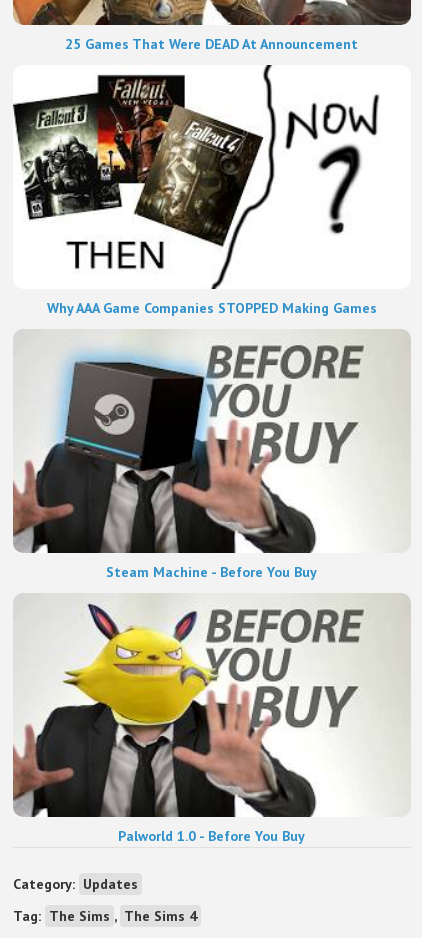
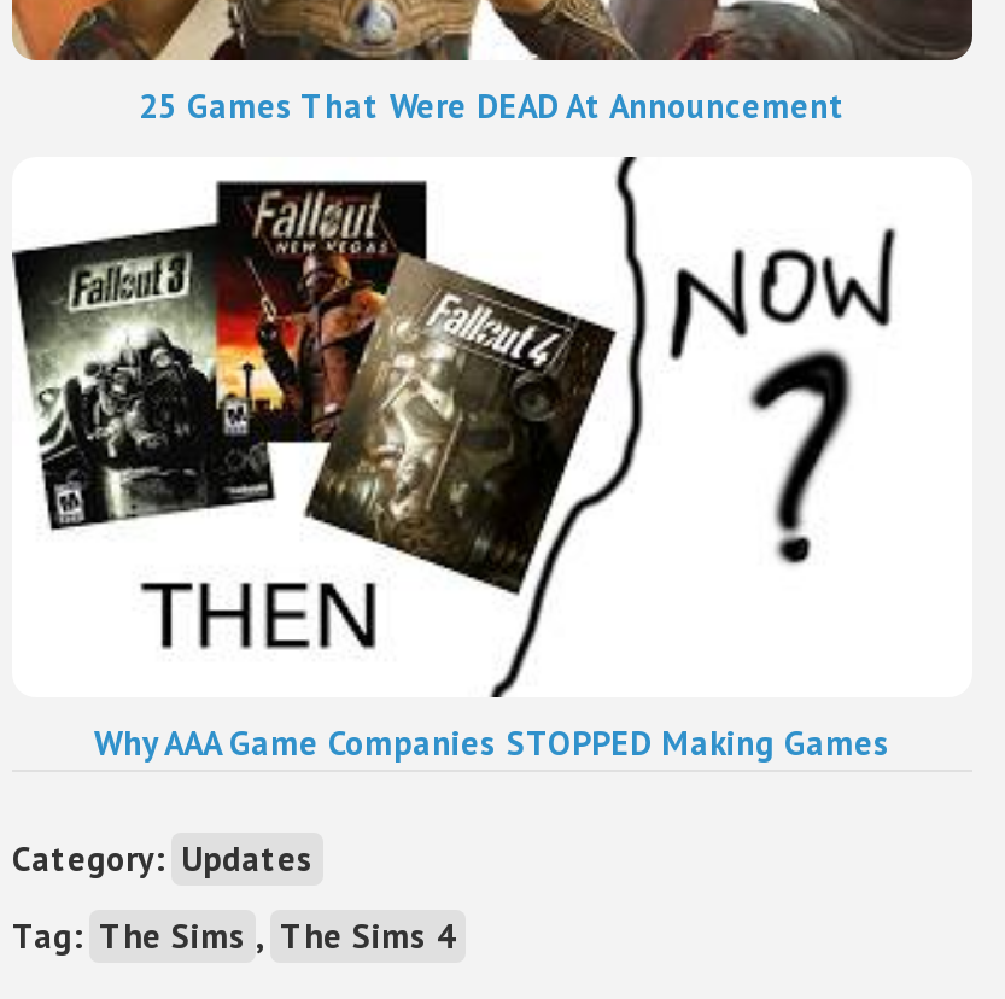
[13,330,411,581] [image] | Steam Machine - Before You Buy -> none
[12,594,411,845] [image] | Palworld 1.0 - Before You Buy -> none

